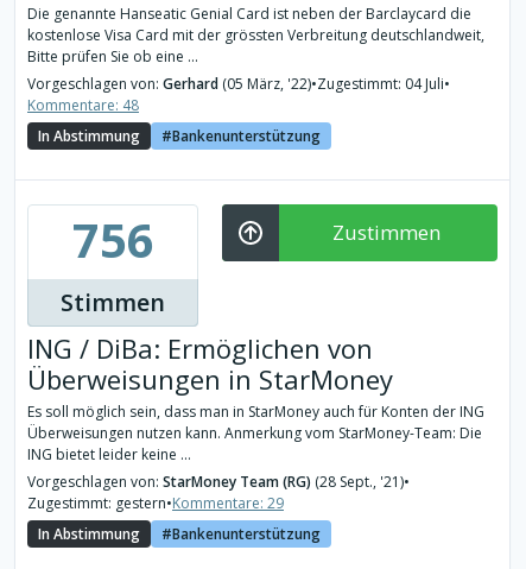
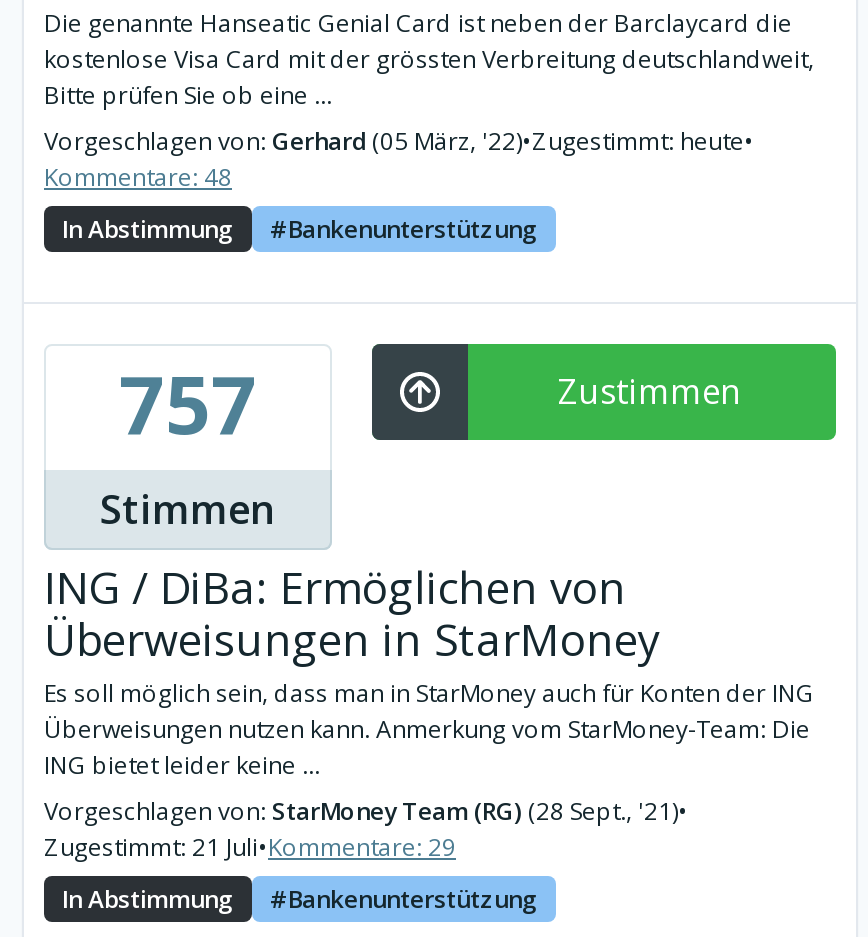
[27,74,450,94] Vorgeschlagen von: Gerhard (05 März, '22)•Zugestimmt: 04 Juli• -> [44,124,754,158] Vorgeschlagen von: Gerhard (05 März, '22)•Zugestimmt: heute•
[72,207,154,272] 756 -> [119,348,257,458] 757
[27,493,284,513] Zugestimmt: gestern•Kommentare: 29 -> [44,830,456,864] Zugestimmt: 21 Juli•Kommentare: 29

